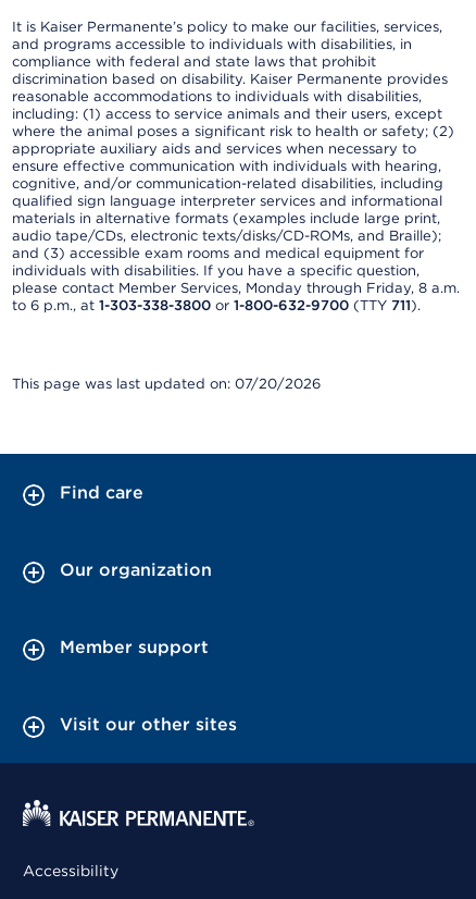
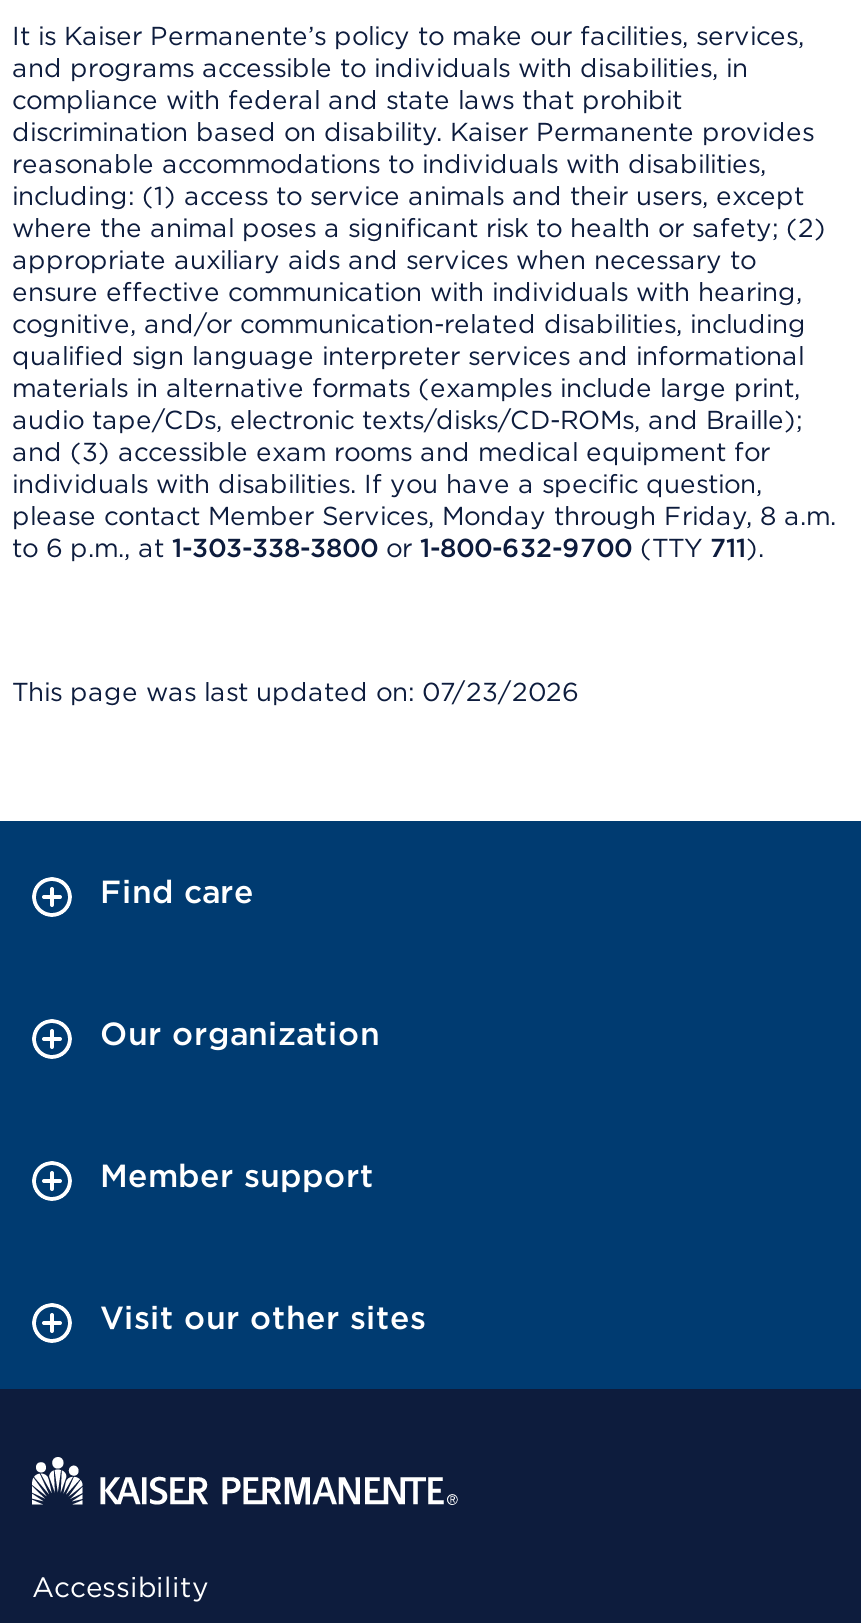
[12,375,321,392] This page was last updated on: 07/20/2026 -> [12,677,578,707] This page was last updated on: 07/23/2026

